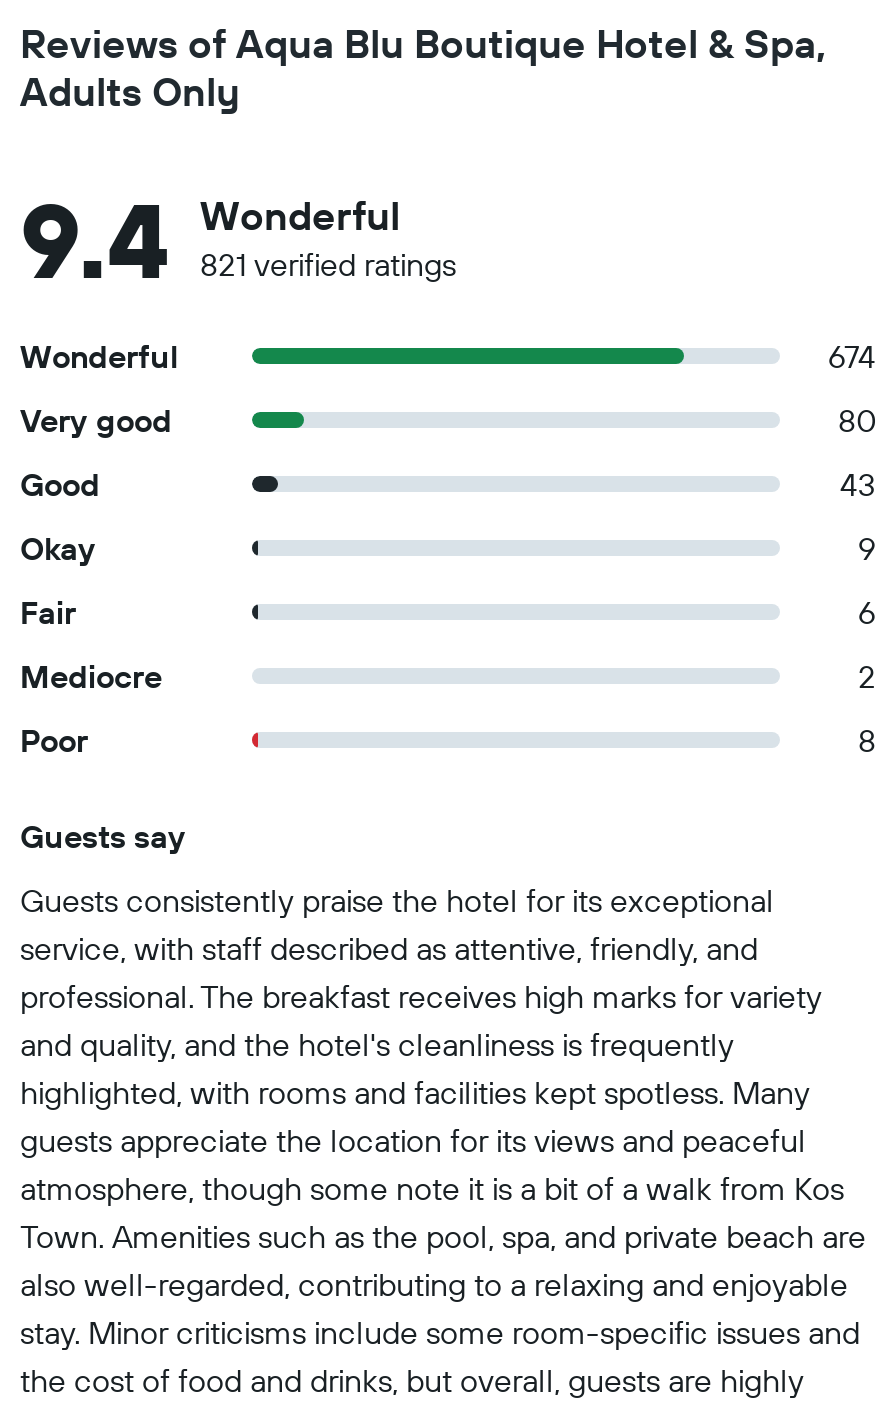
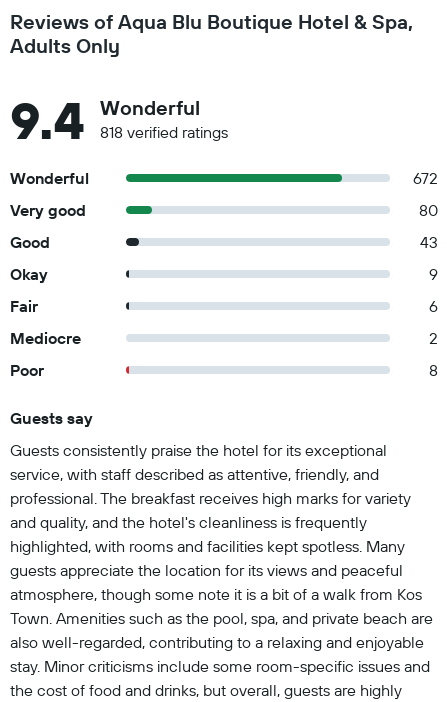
[200,244,456,284] 821 verified ratings -> [100,122,228,142] 818 verified ratings
[828,336,876,376] 674 -> [413,168,438,188] 672

